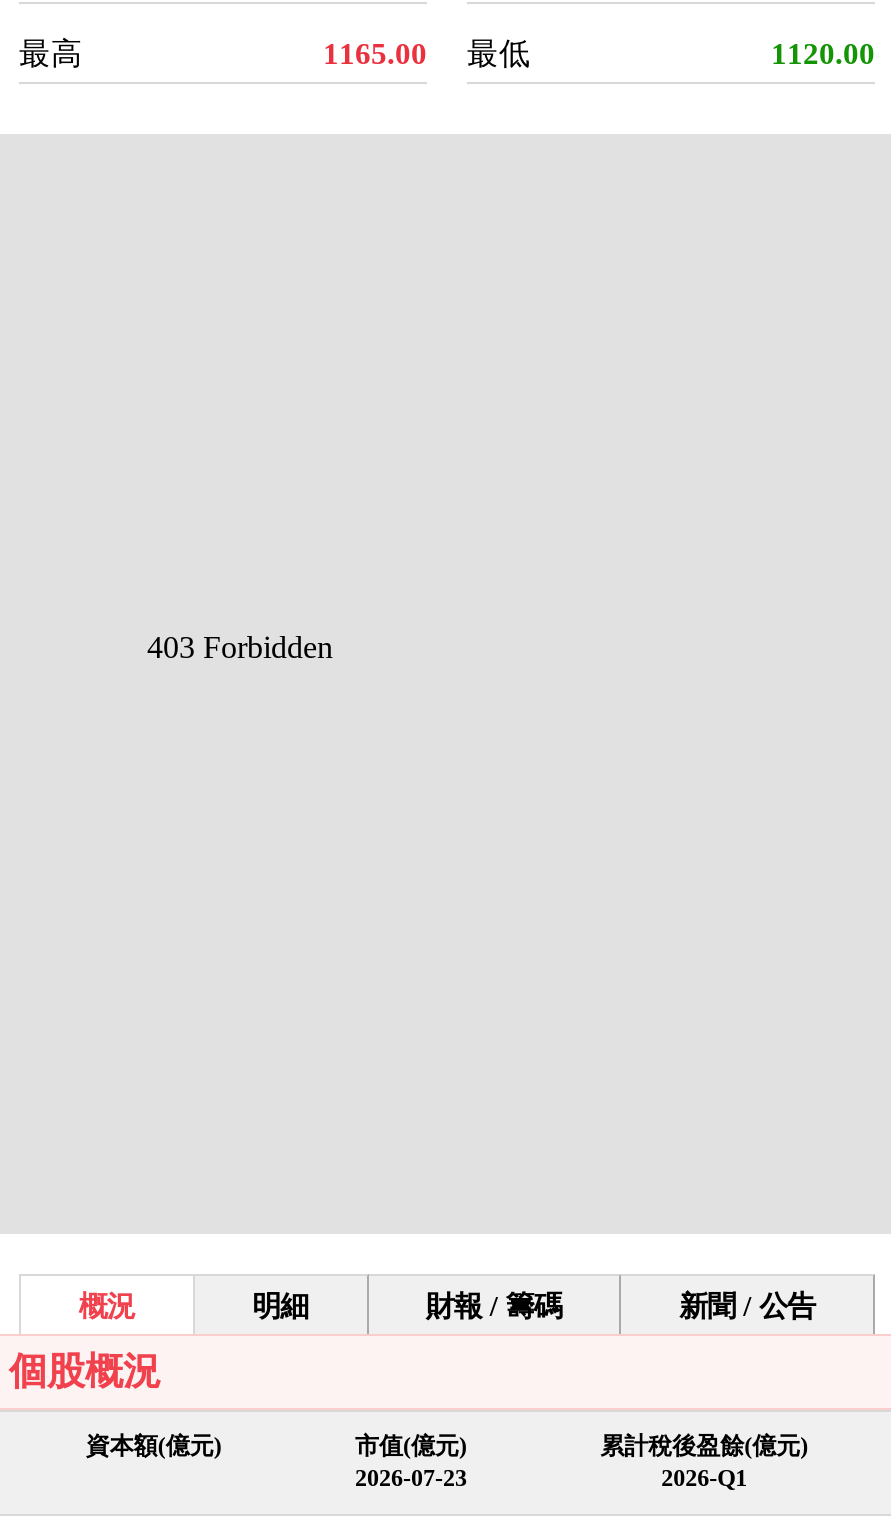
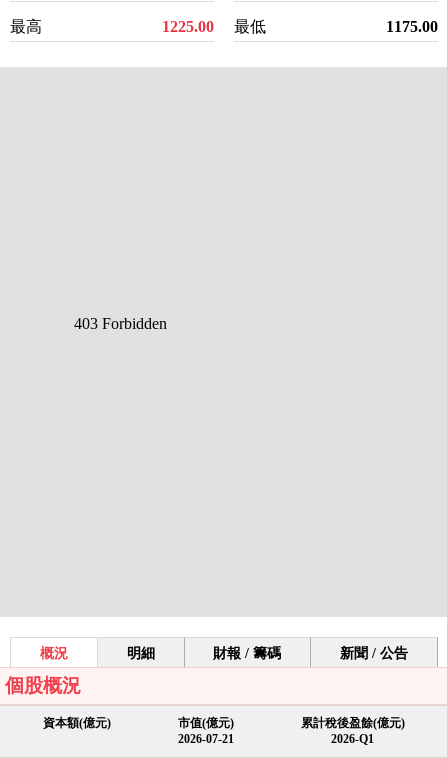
[323,36,531,70] 1165.00 最低 -> [162,18,266,35] 1225.00 最低
[771,36,875,70] 1120.00 -> [386,18,438,35] 1175.00
[355,1464,467,1492] 2026-07-23 -> [178,732,234,746] 2026-07-21

